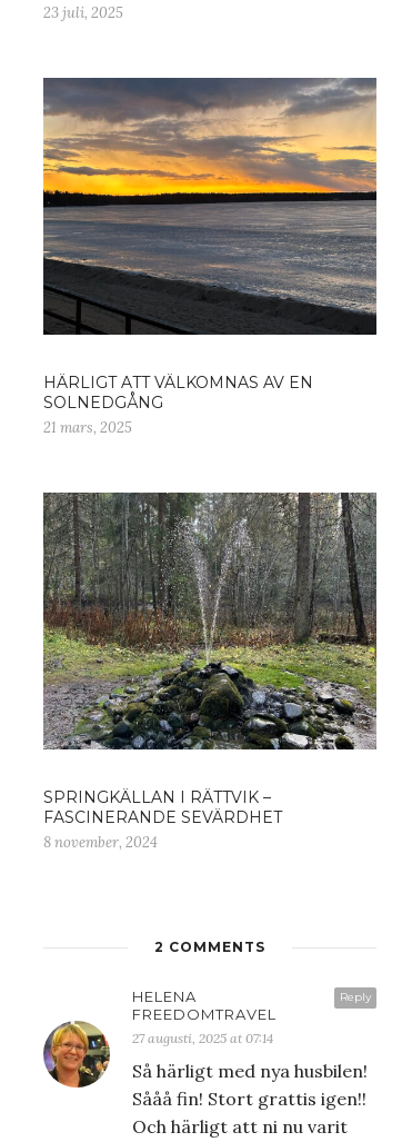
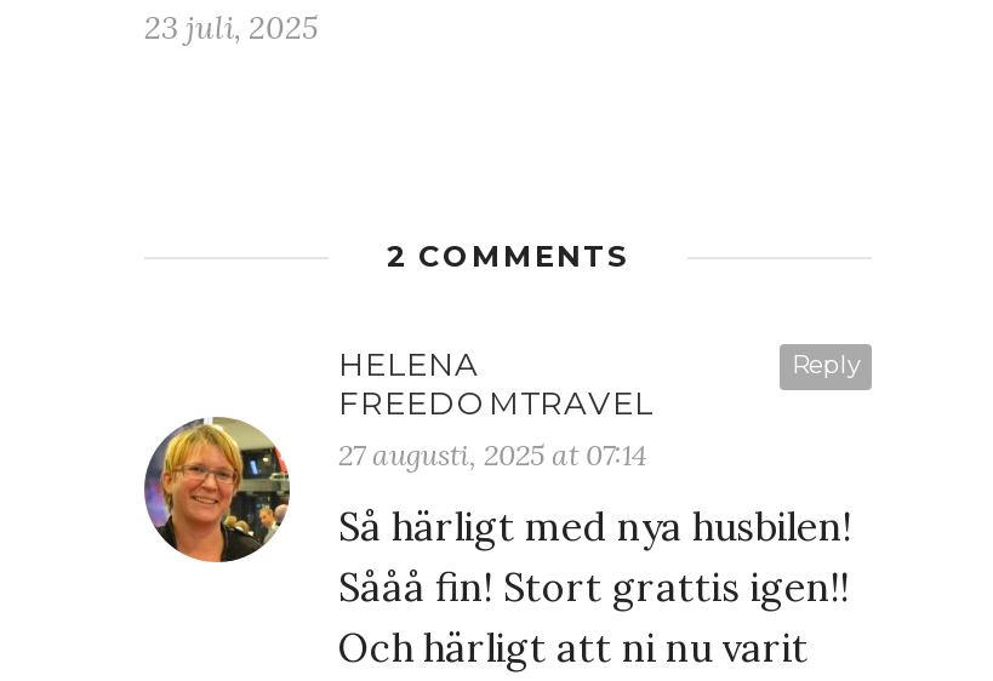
[42,77,378,437] [image] | HÄRLIGT ATT VÄLKOMNAS AV EN | SOLNEDGÅNG | 21 mars, 2025 -> none
[42,491,378,852] [image] | SPRINGKÄLLAN I RÄTTVIK – | FASCINERANDE SEVÄRDHET | 8 november, 2024 -> none

